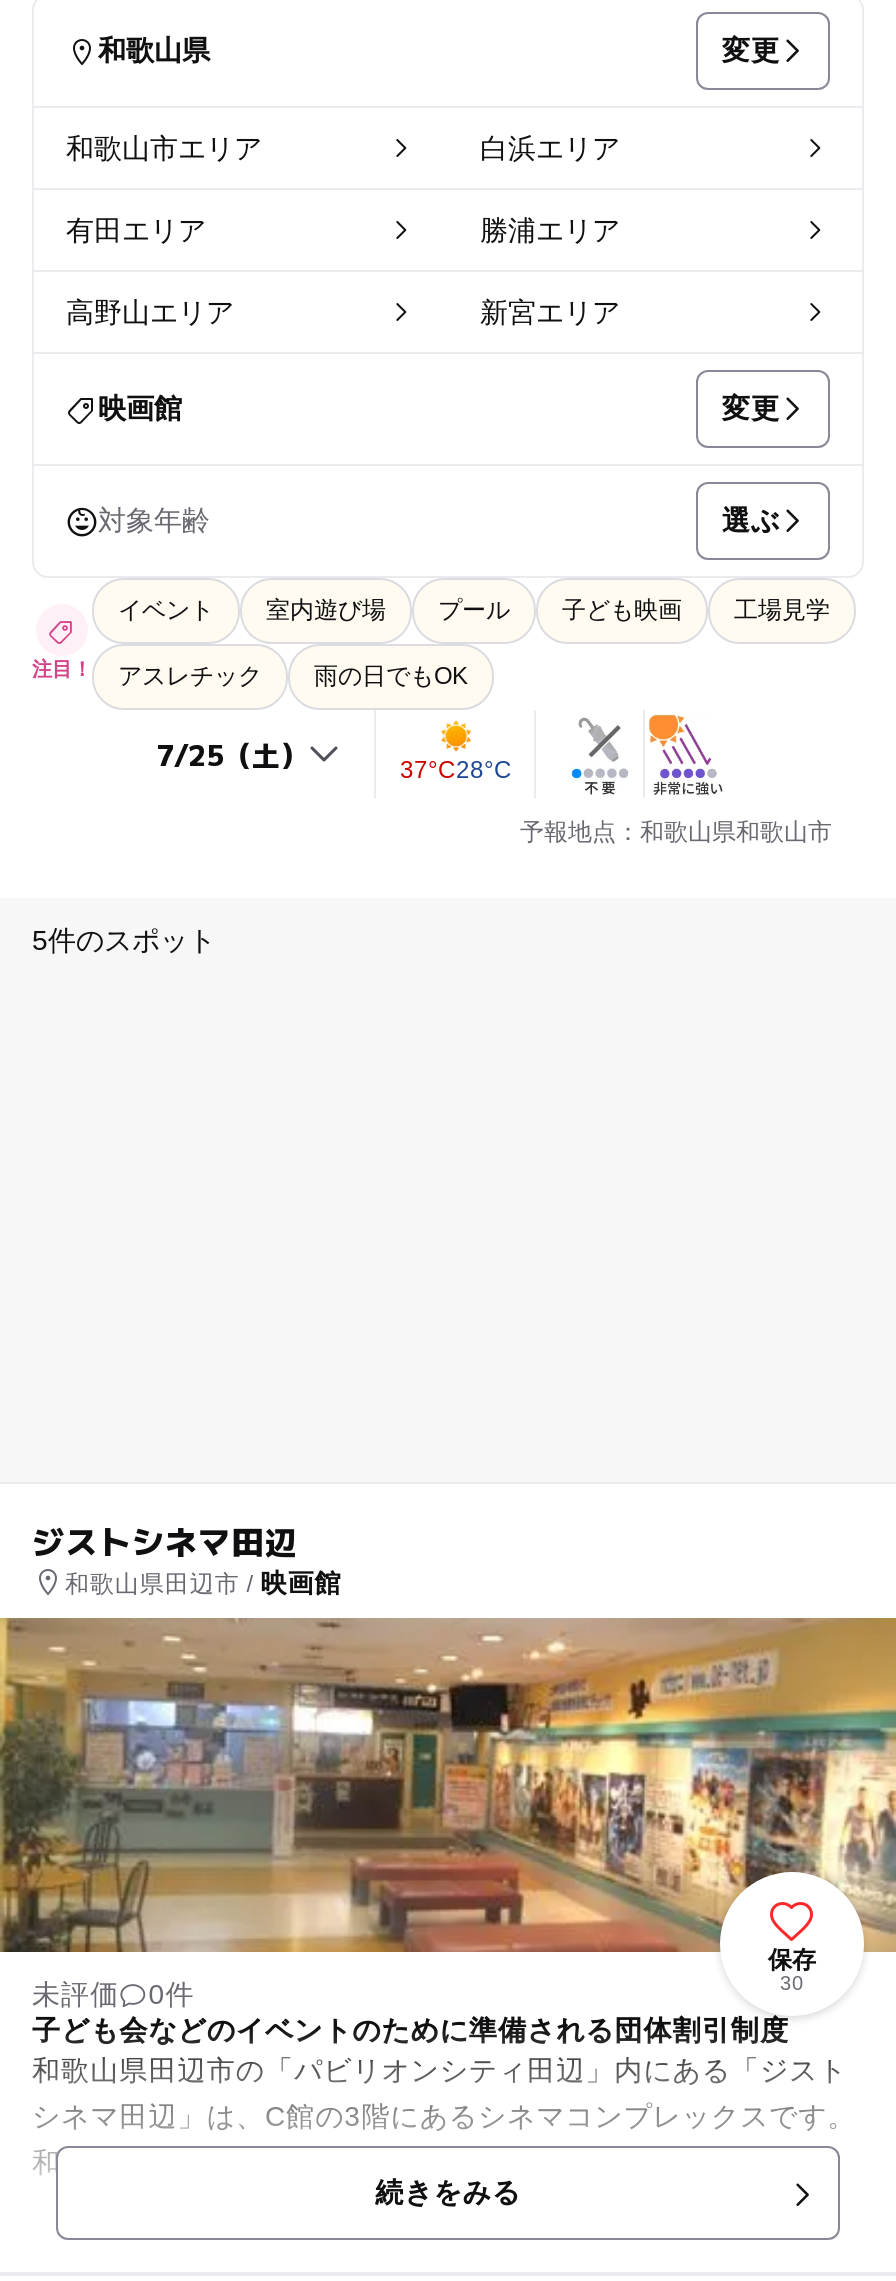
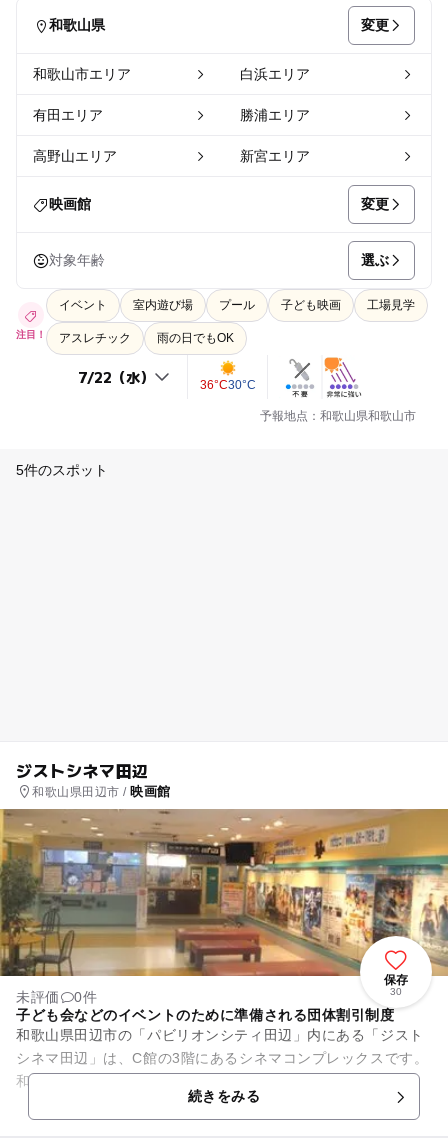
[400,756,512,784] 37°C28°C -> [200,378,256,392] 36°C30°C

